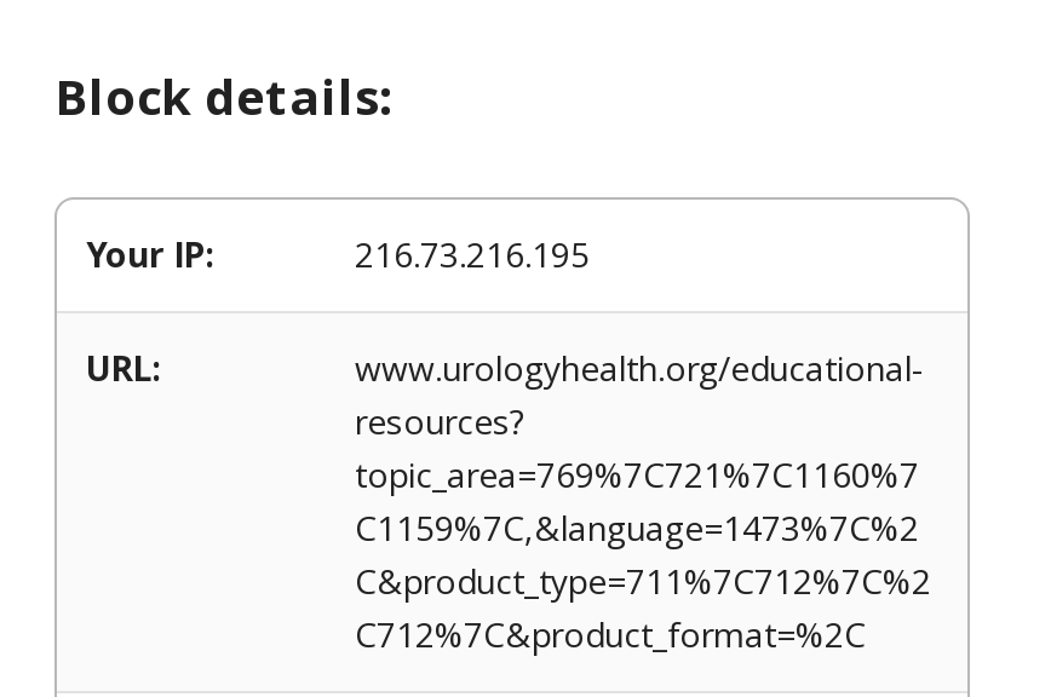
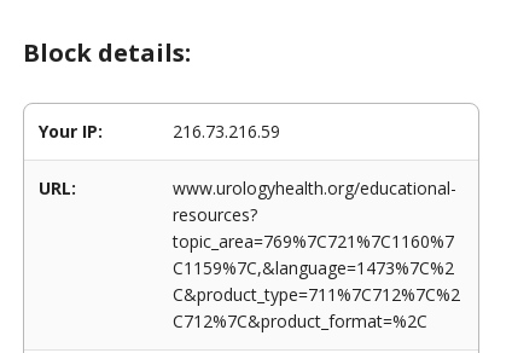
[355,231,590,277] 216.73.216.195 -> [173,120,280,143] 216.73.216.59

